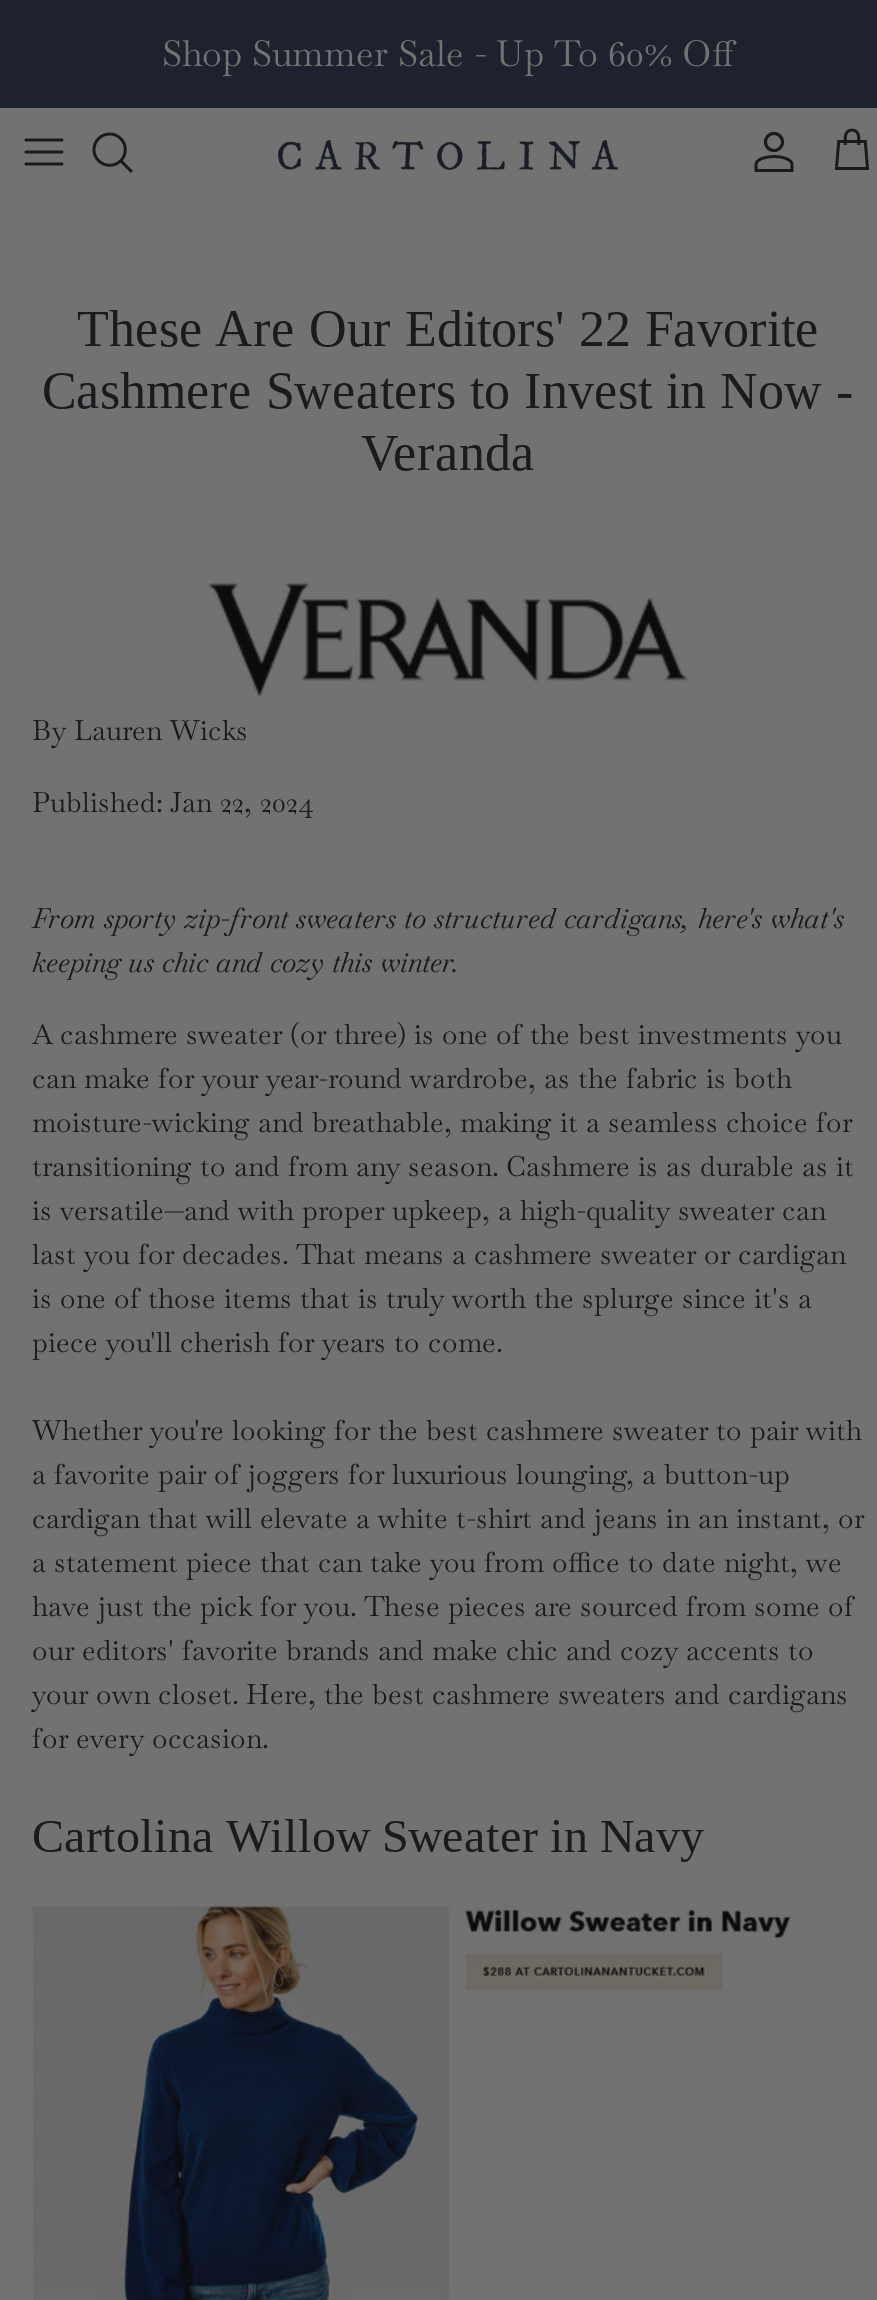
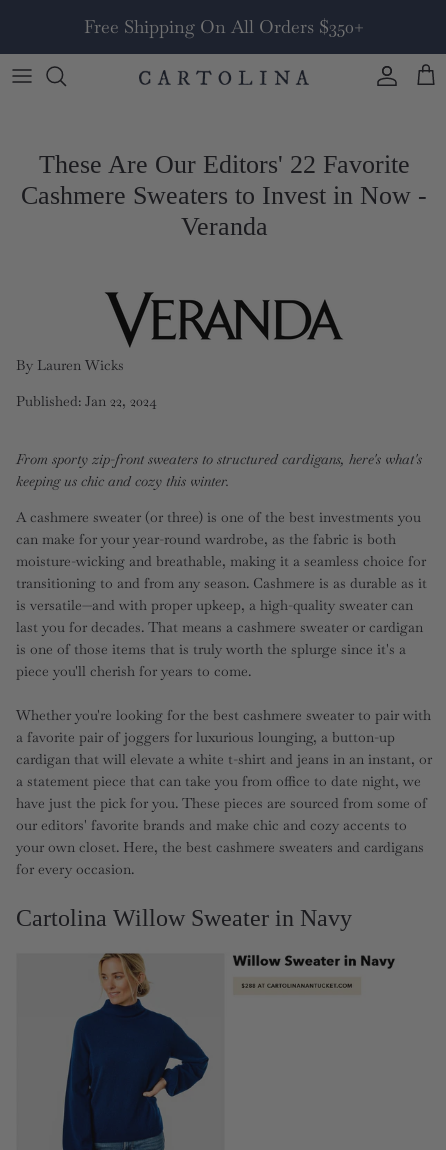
[162,31,734,77] Shop Summer Sale - Up To 60% Off -> [84,15,364,38] Free Shipping On All Orders $350+

